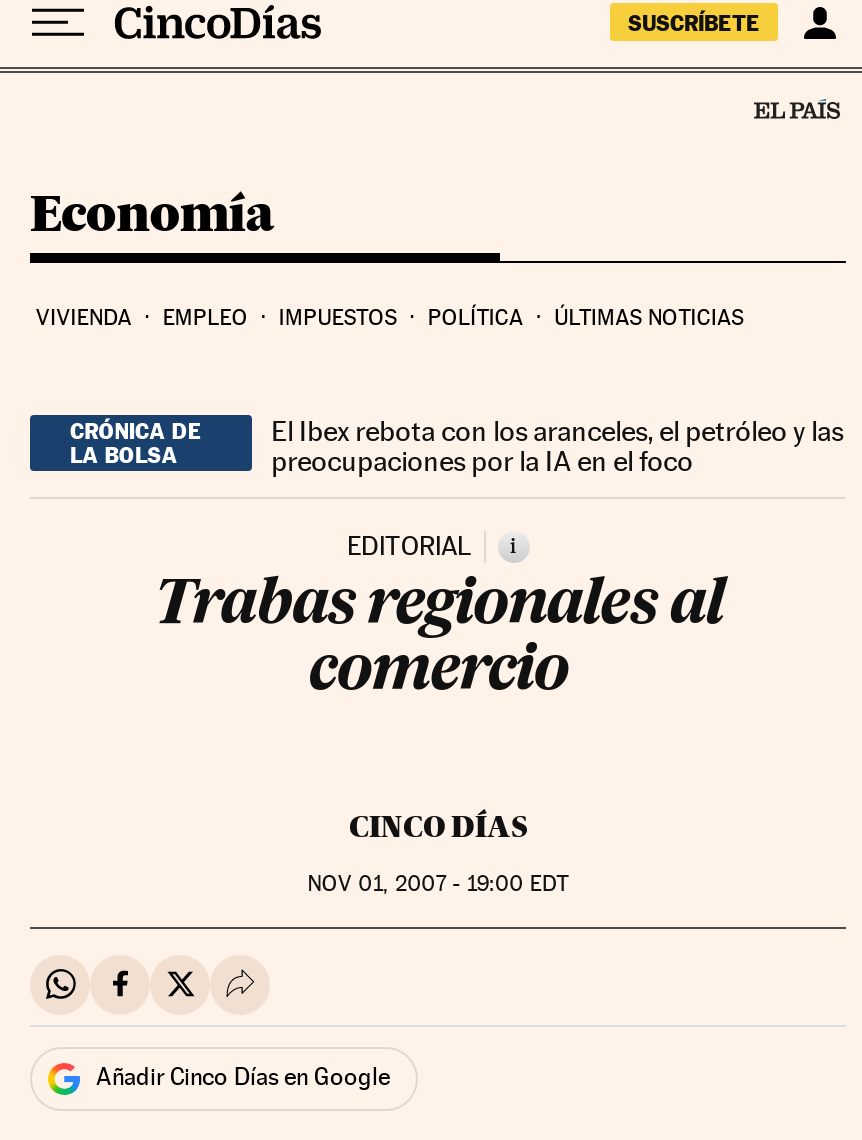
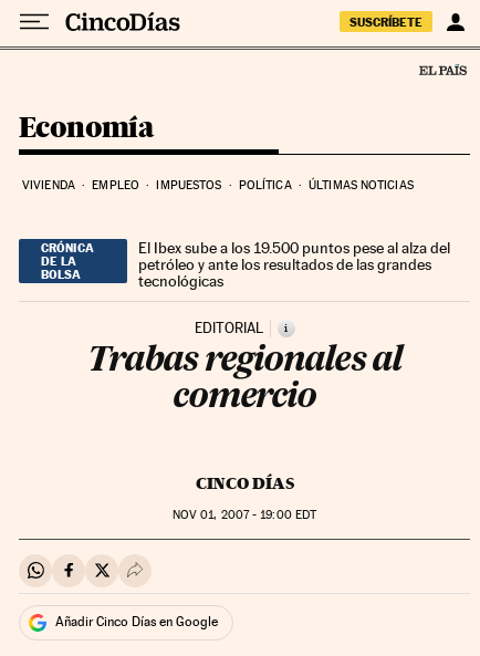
[271,414,843,476] El Ibex rebota con los aranceles, el petróleo y las | preocupaciones por la IA en el foco -> [139,239,451,289] El Ibex sube a los 19.500 puntos pese al alza del | petróleo y ante los resultados de las grandes | tecnológicas

